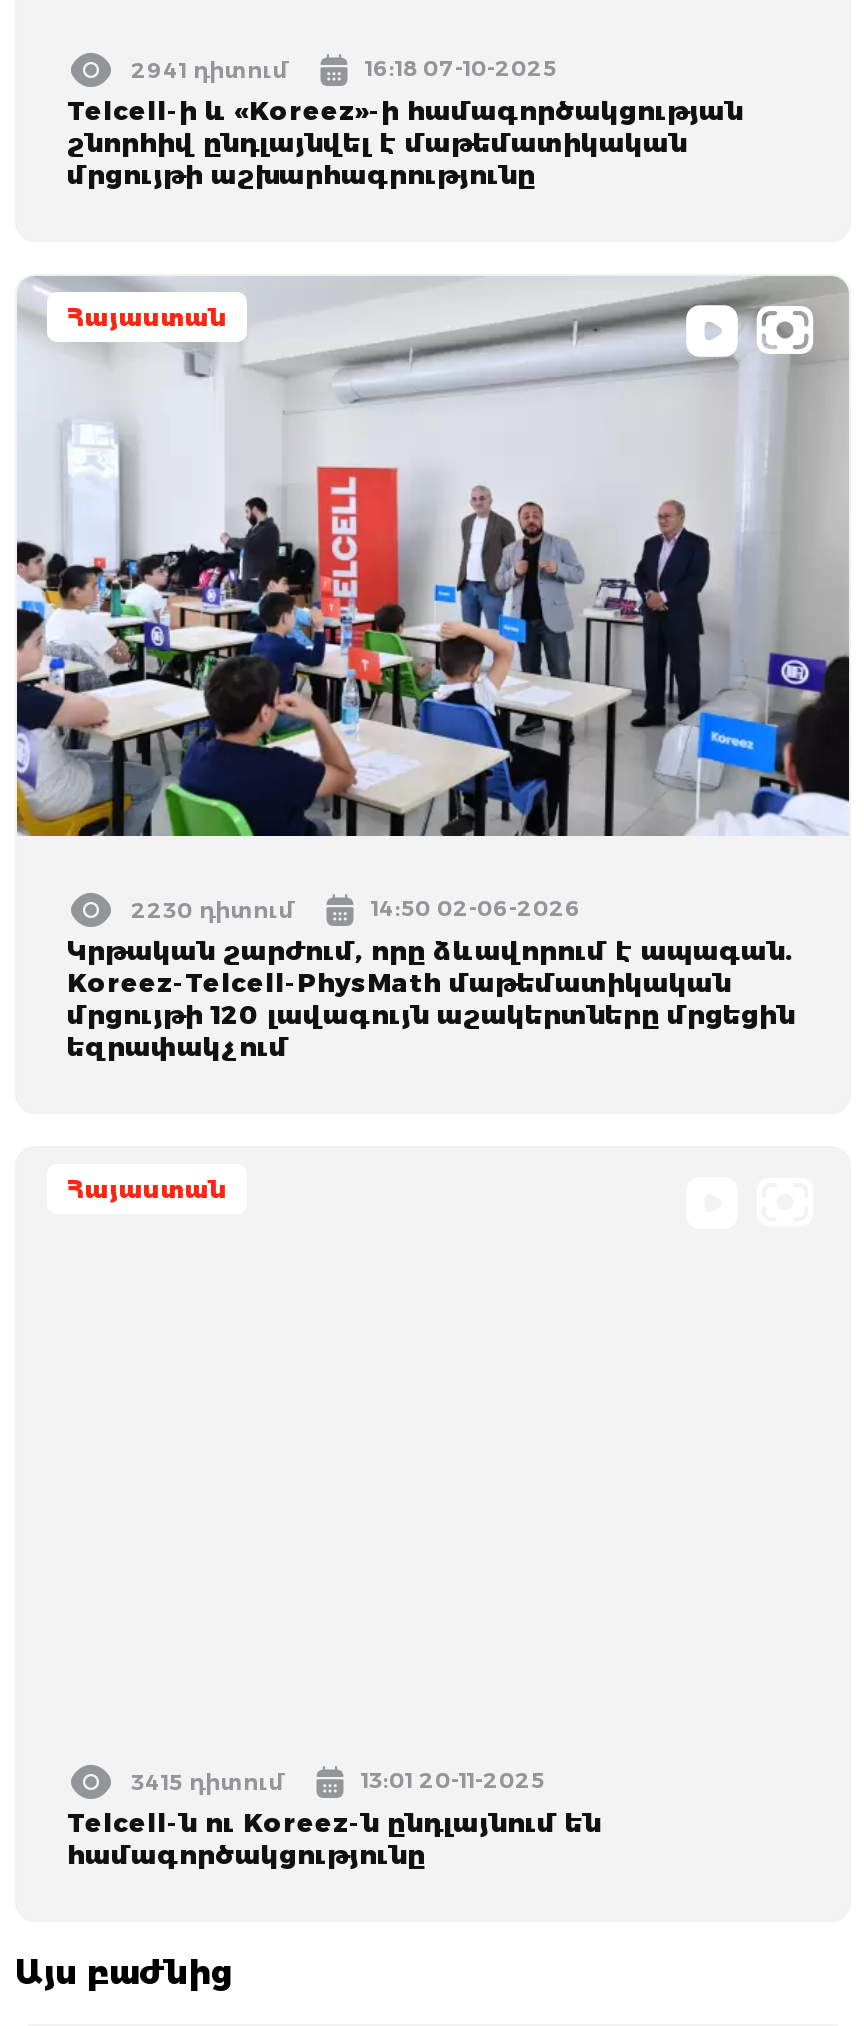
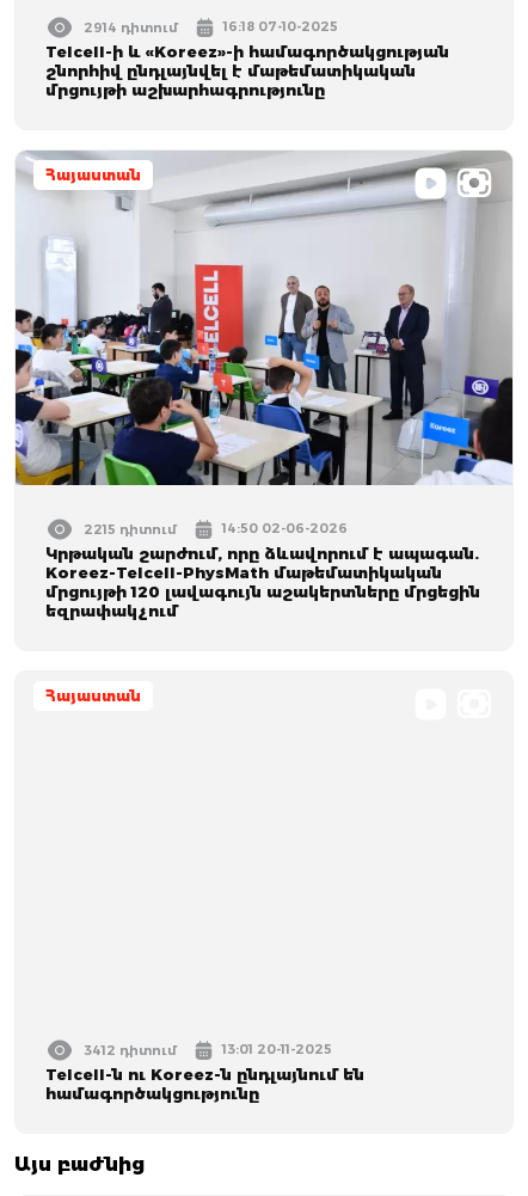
[131,55,289,83] 2941 դիտում -> [84,19,178,35] 2914 դիտում
[131,895,295,923] 2230 դիտում -> [84,521,177,537] 2215 դիտում
[131,1767,285,1795] 3415 դիտում -> [84,1042,177,1058] 3412 դիտում

